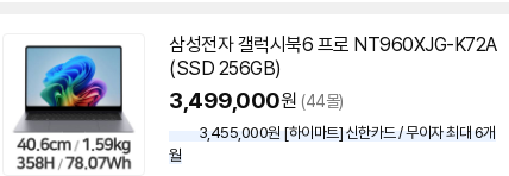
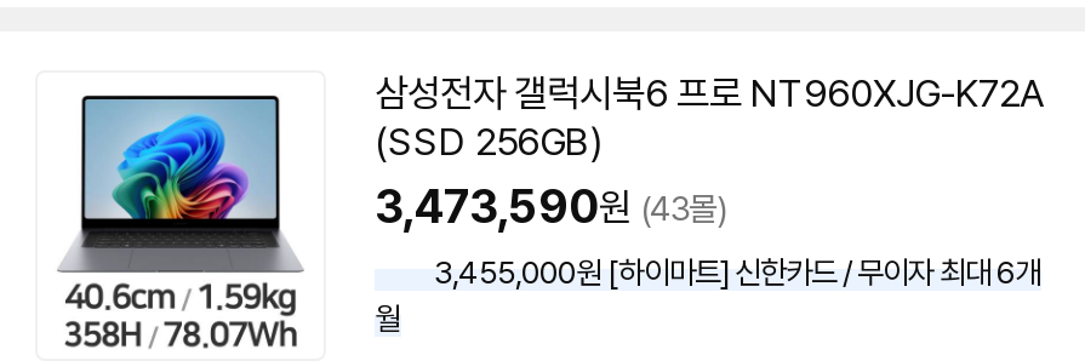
[169,87,343,114] 3,499,000원 (44몰) -> [375,179,725,235] 3,473,590원 (43몰)

